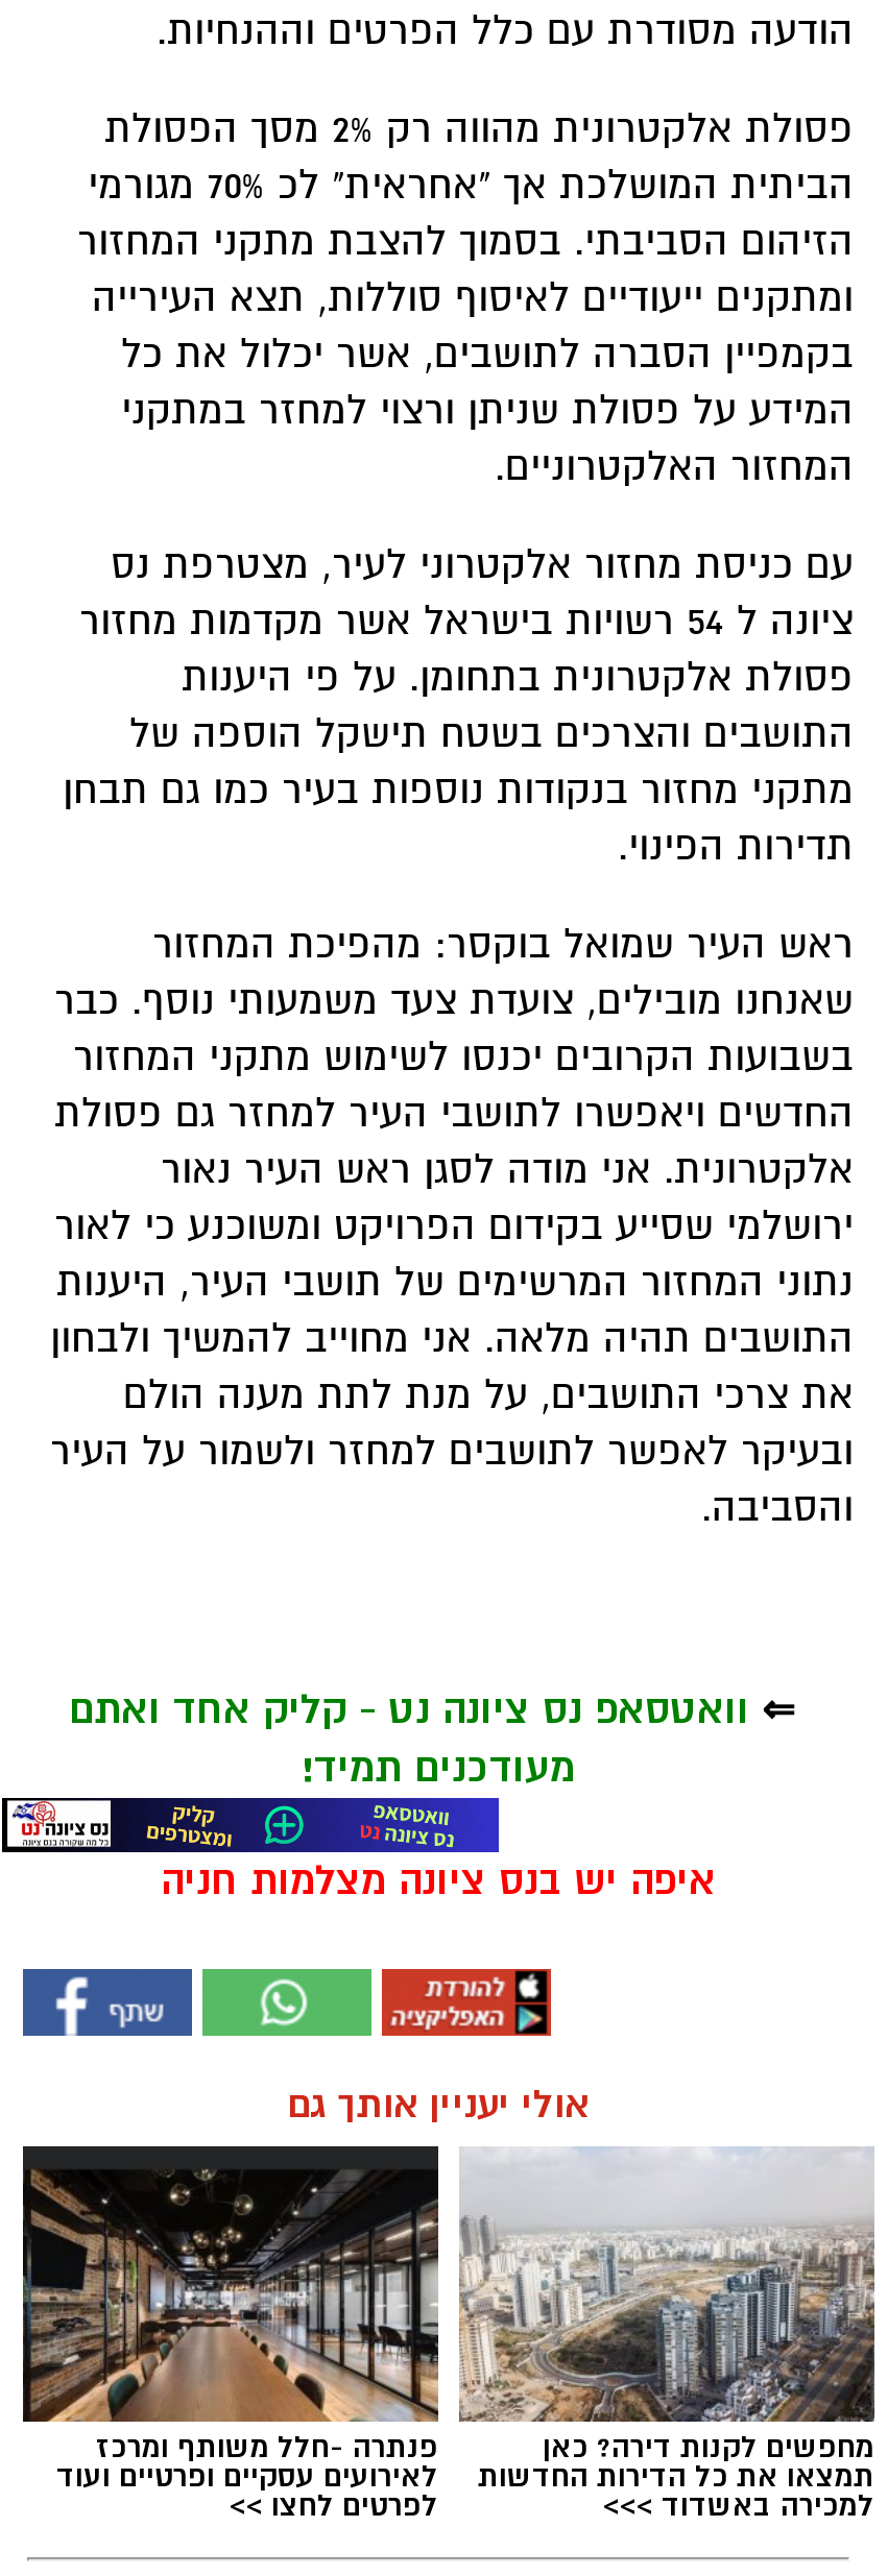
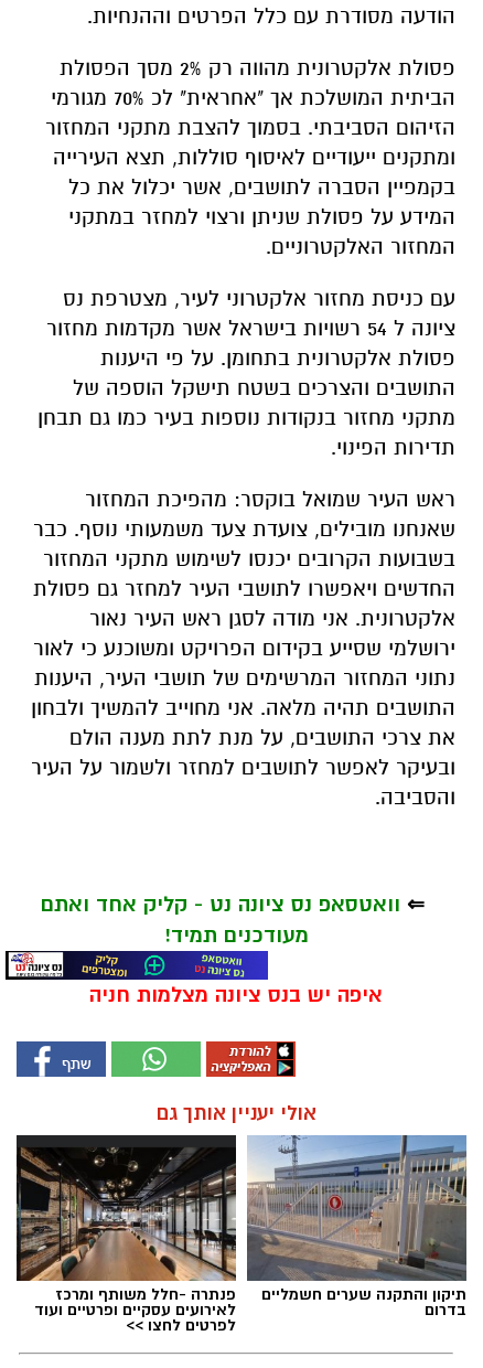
[459,2148,874,2524] [image] | מחפשים לקנות דירה? כאן | תמצאו את כל הדירות החדשות | למכירה באשדוד >>> -> [247,1134,466,1319] [image] | תיקון והתקנה שערים חשמליים | בדרום

